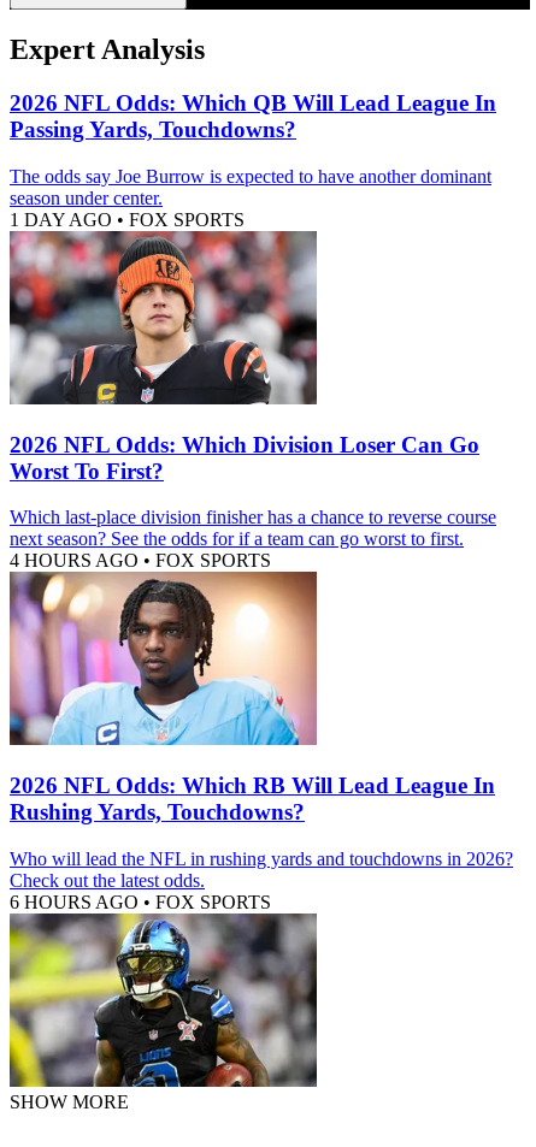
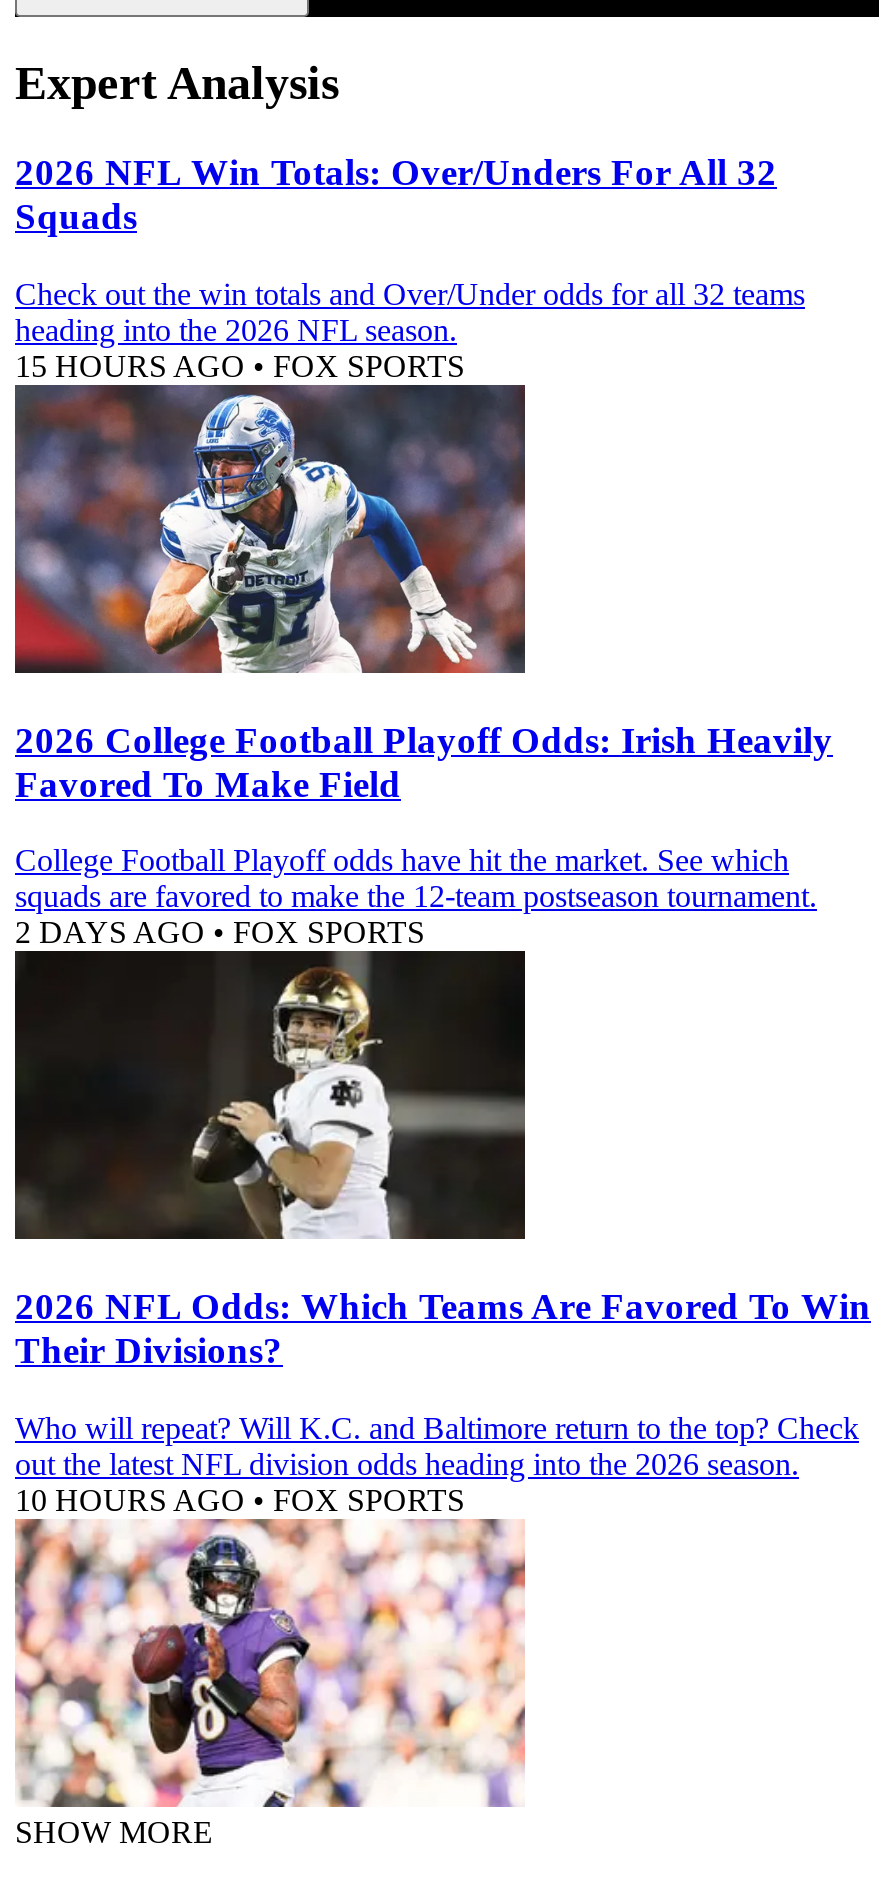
[10,91,496,142] 2026 NFL Odds: Which QB Will Lead League In | Passing Yards, Touchdowns? -> [15,151,777,237] 2026 NFL Win Totals: Over/Unders For All 32 | Squads
[10,166,491,230] The odds say Joe Burrow is expected to have another dominant | season under center. | 1 DAY AGO • FOX SPORTS -> [15,277,805,383] Check out the win totals and Over/Under odds for all 32 teams | heading into the 2026 NFL season. | 15 HOURS AGO • FOX SPORTS
[10,231,479,483] [image] | 2026 NFL Odds: Which Division Loser Can Go | Worst To First? -> [13,387,833,804] [image] | 2026 College Football Playoff Odds: Irish Heavily | Favored To Make Field
[8,507,496,746] [image] | Which last-place division finisher has a chance to reverse course | next season? See the odds for if a team can go worst to first. | 4 HOURS AGO • FOX SPORTS -> [13,844,817,1241] [image] | College Football Playoff odds have hit the market. See which | squads are favored to make the 12-team postseason tournament. | 2 DAYS AGO • FOX SPORTS
[10,773,495,824] 2026 NFL Odds: Which RB Will Lead League In | Rushing Yards, Touchdowns? -> [15,1285,871,1371] 2026 NFL Odds: Which Teams Are Favored To Win | Their Divisions?
[10,848,513,912] Who will lead the NFL in rushing yards and touchdowns in 2026? | Check out the latest odds. | 6 HOURS AGO • FOX SPORTS -> [15,1411,859,1517] Who will repeat? Will K.C. and Baltimore return to the top? Check | out the latest NFL division odds heading into the 2026 season. | 10 HOURS AGO • FOX SPORTS
[8,912,318,1088] [image] -> [15,1519,527,1809] [image]

